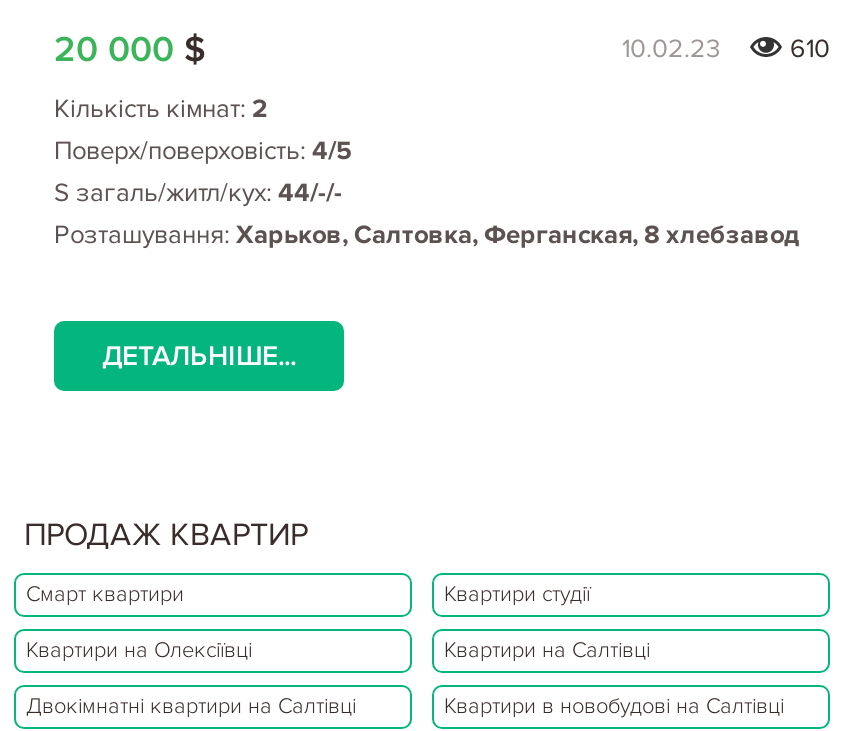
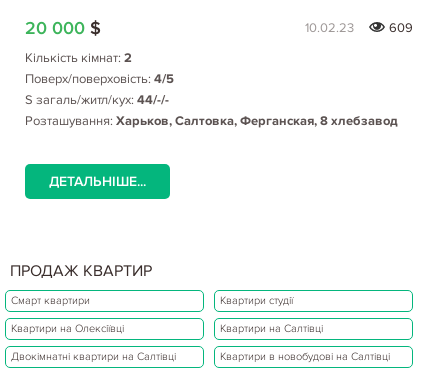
[790,32,830,64] 610 -> [389,20,413,36] 609

